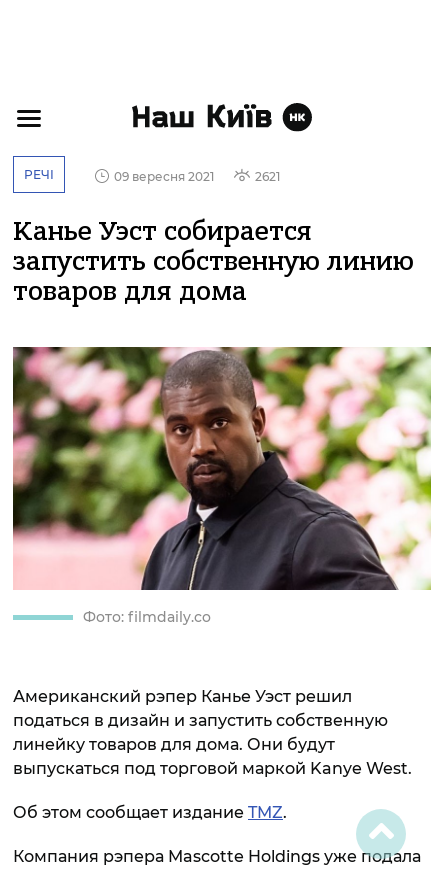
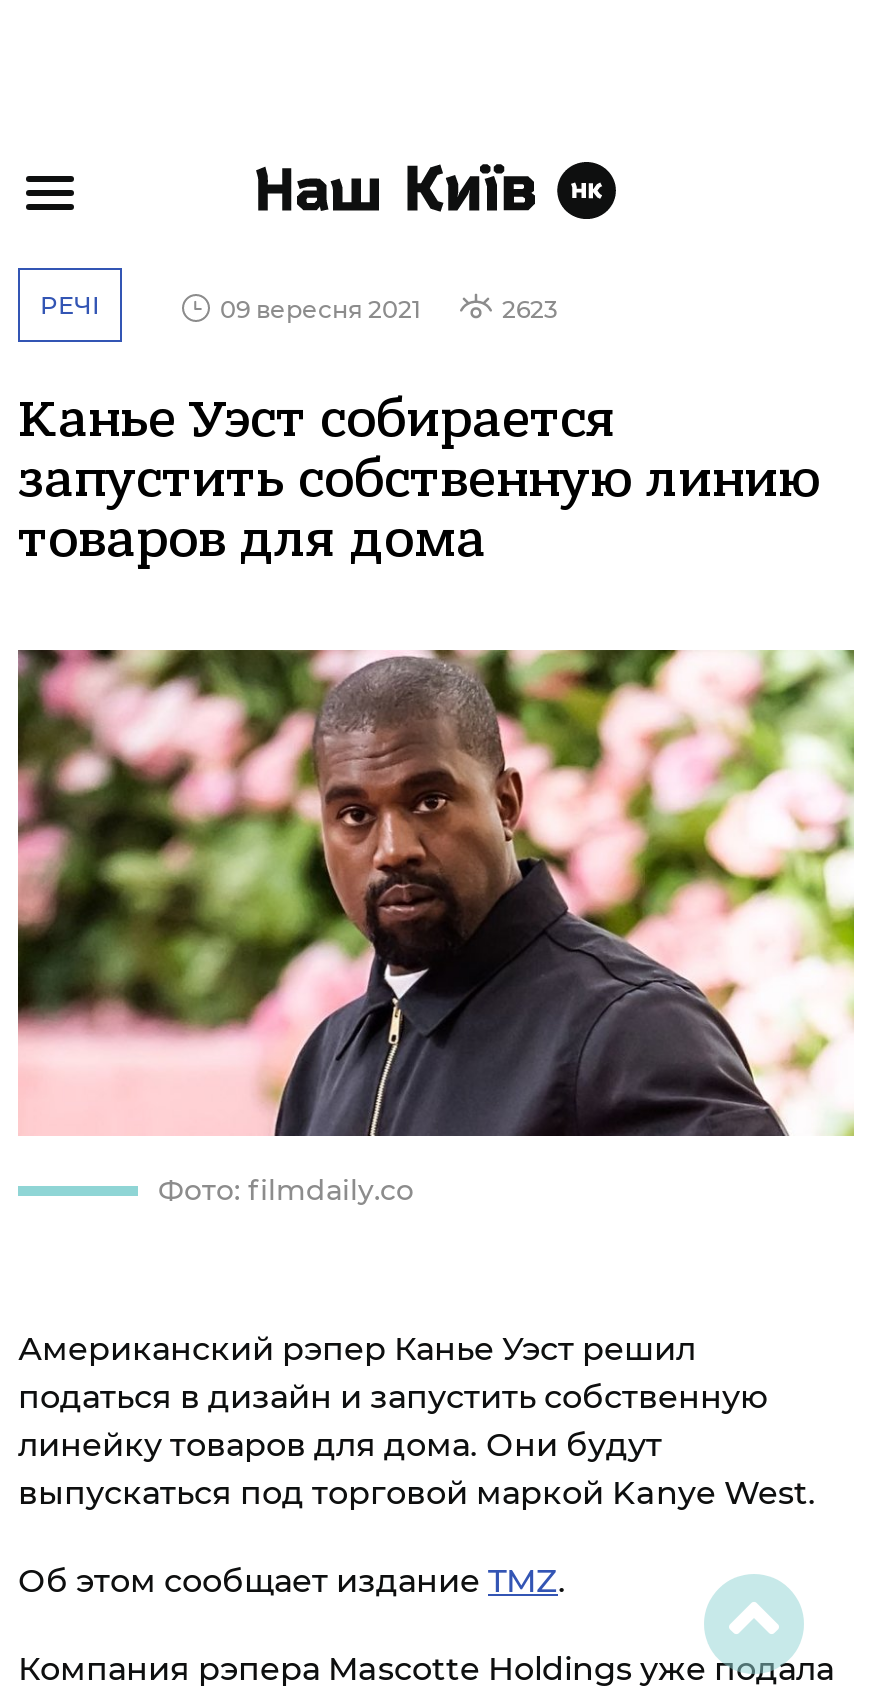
[255,169,280,184] 2621 -> [502,295,558,325] 2623

